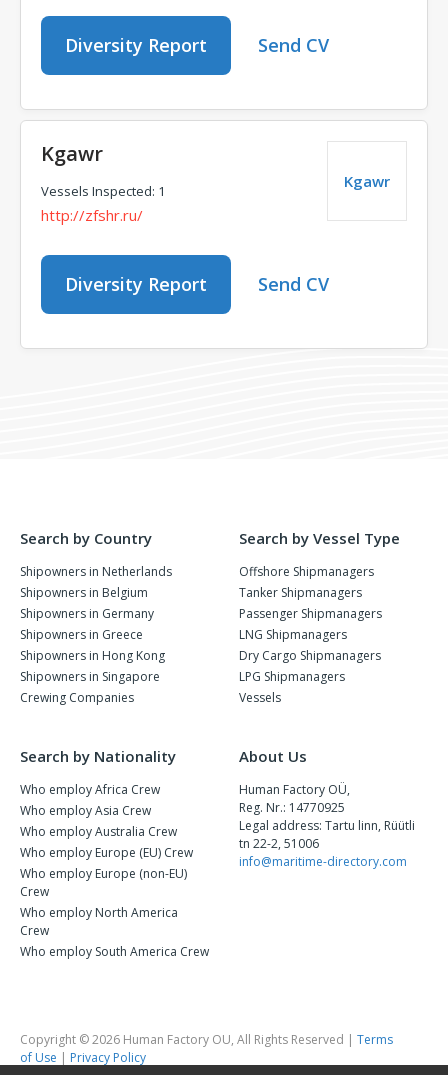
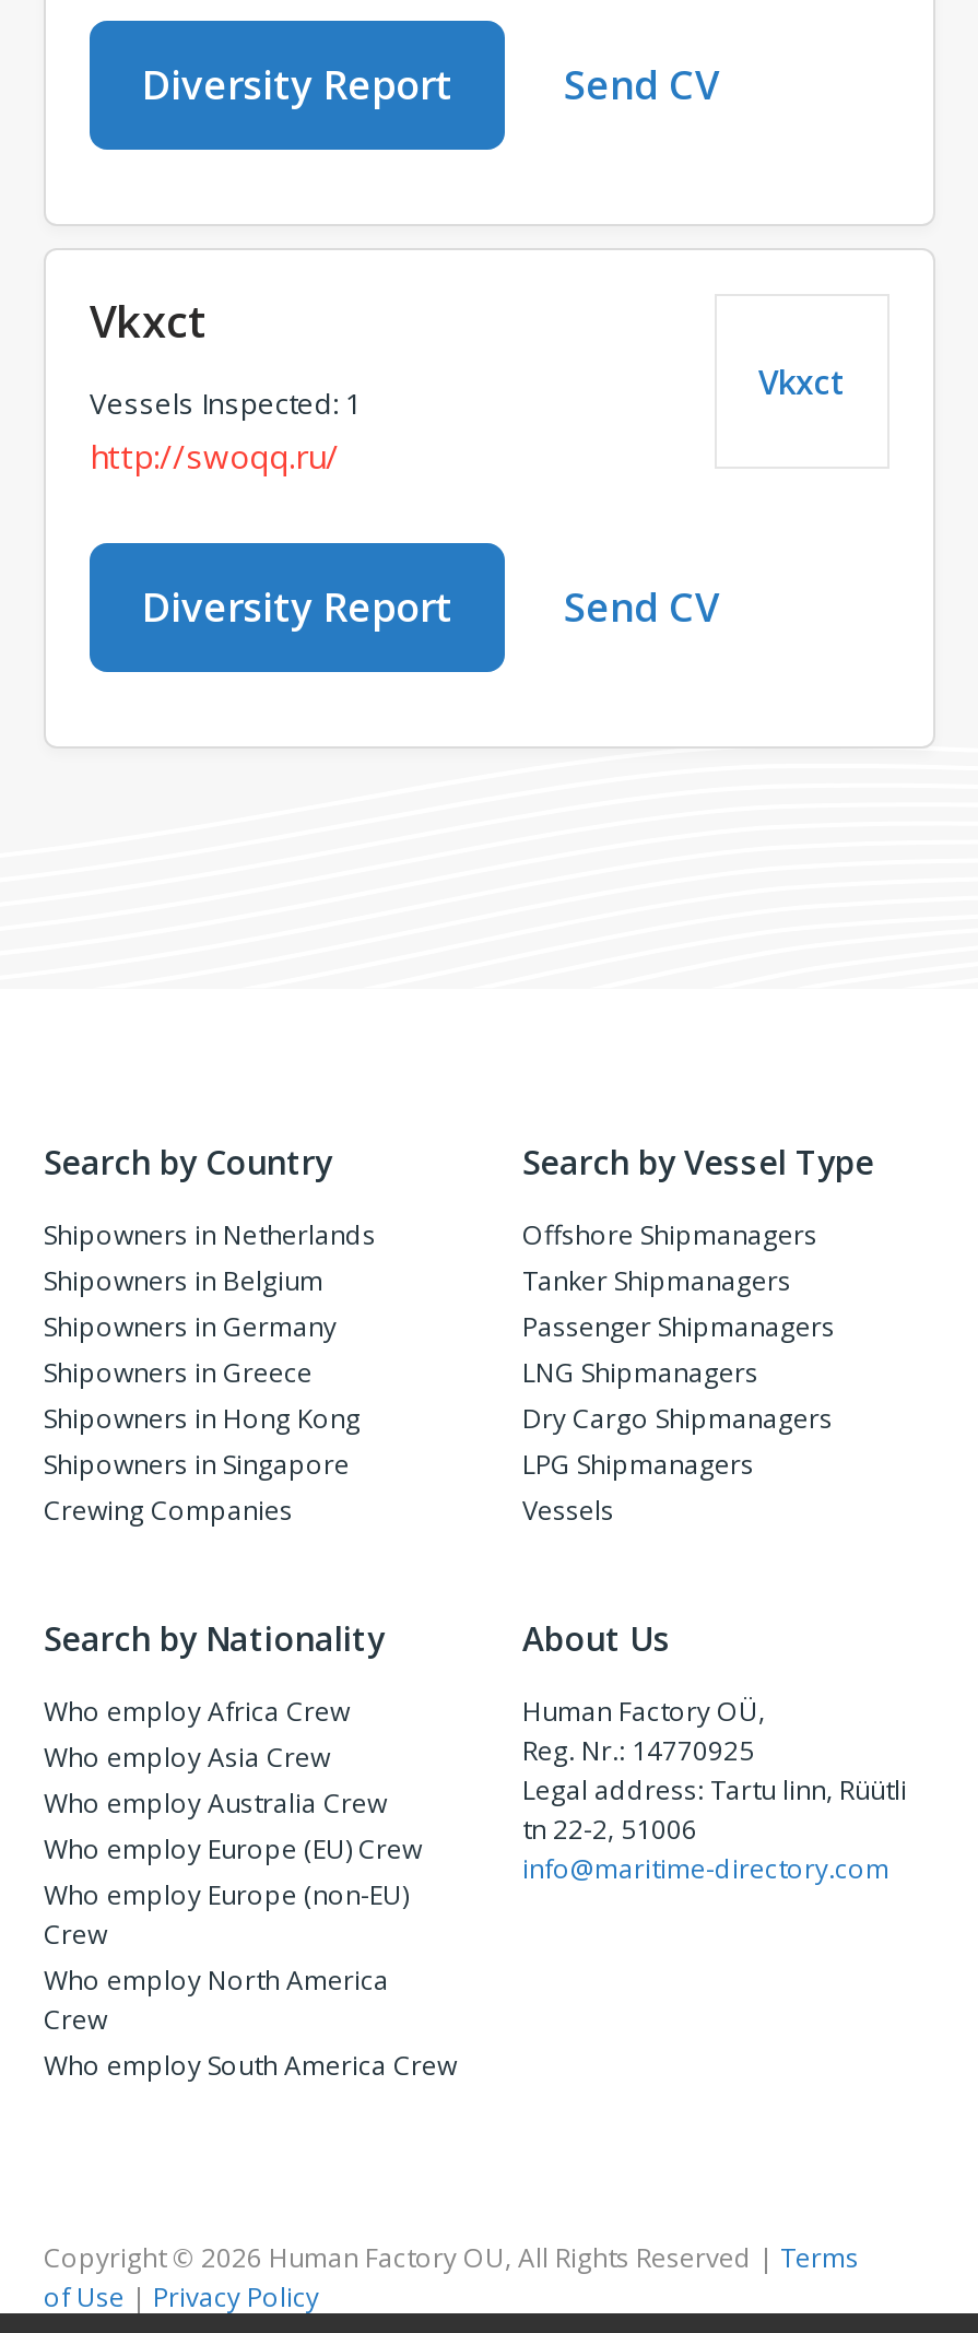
[41,140,103,167] Kgawr -> [90,292,208,351] Vkxct
[344,170,390,190] Kgawr -> [758,358,846,402] Vkxct
[41,205,143,225] http://zfshr.ru/ -> [90,434,339,478] http://swoqq.ru/

